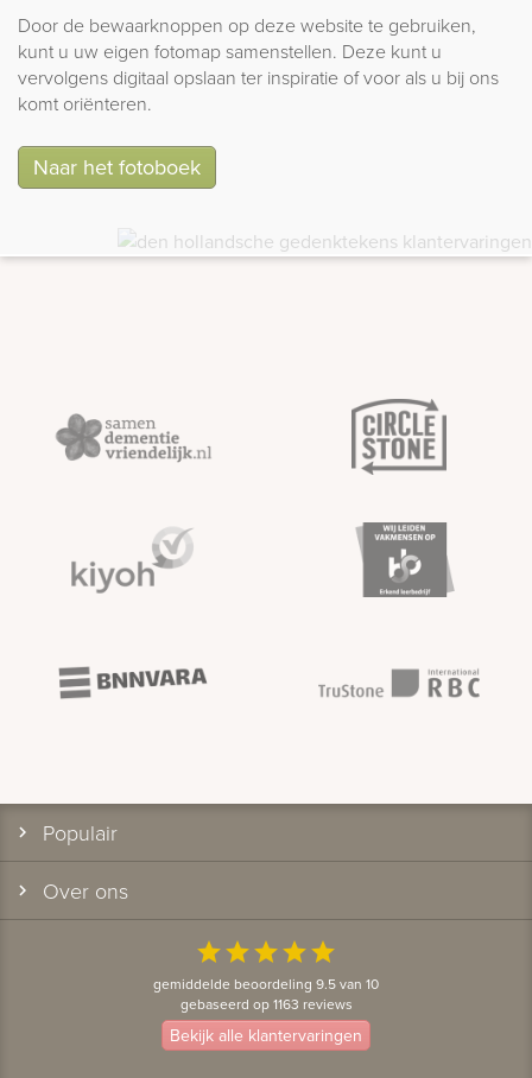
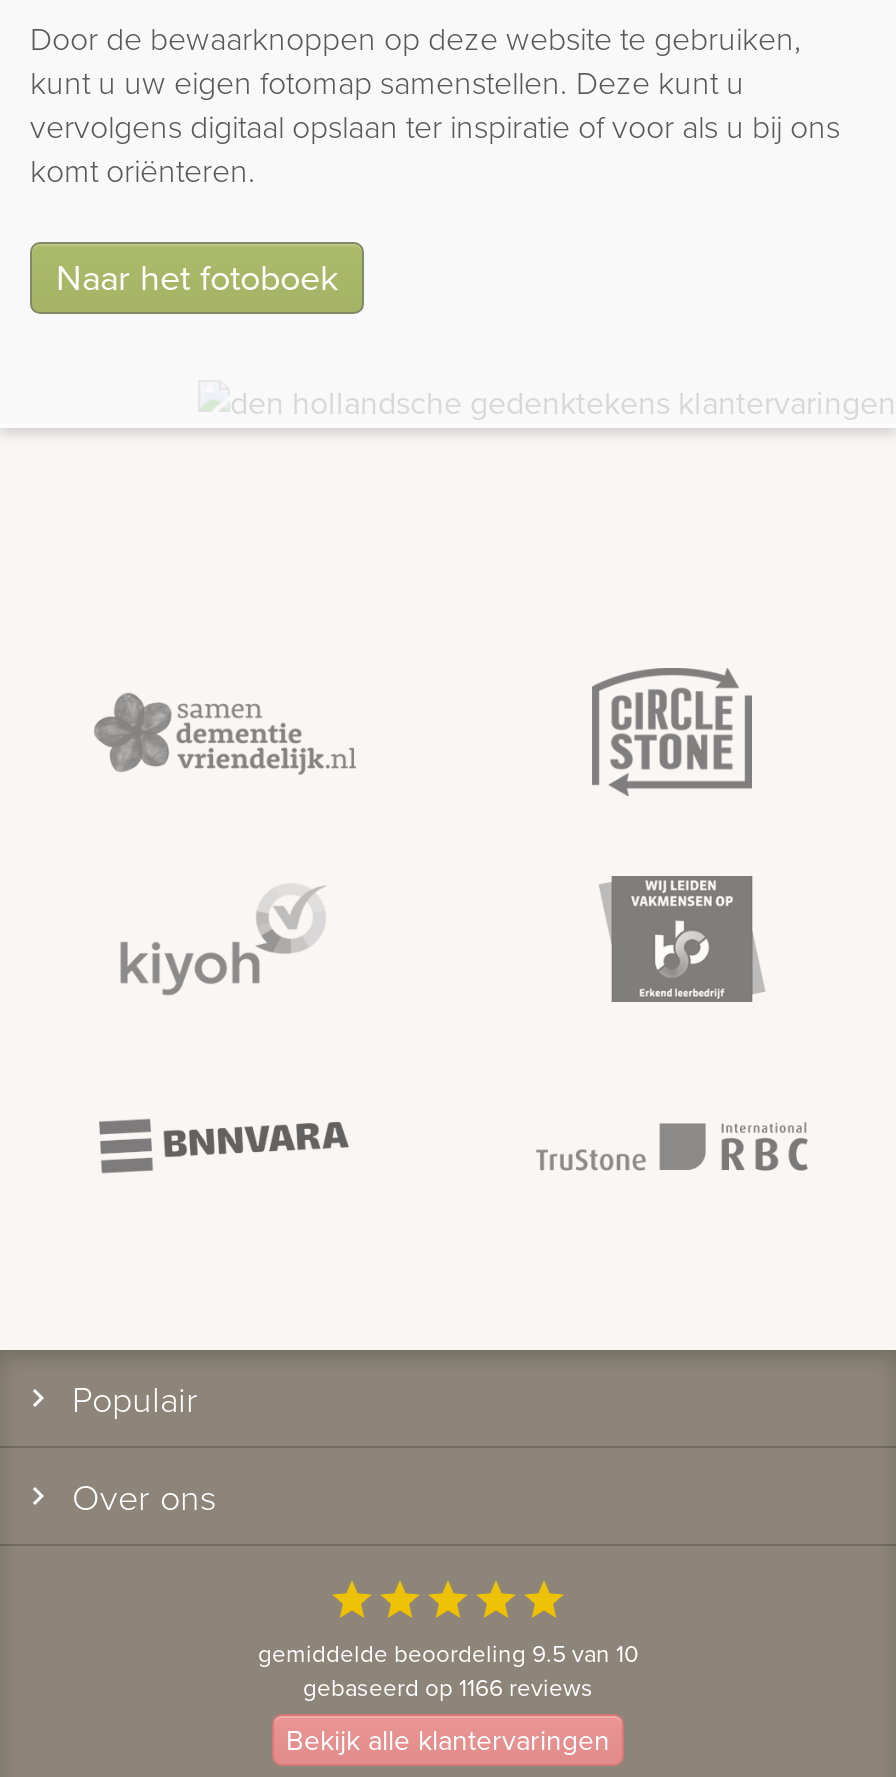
[180,994,352,1014] gebaseerd op 1163 reviews -> [303,1670,593,1704] gebaseerd op 1166 reviews

